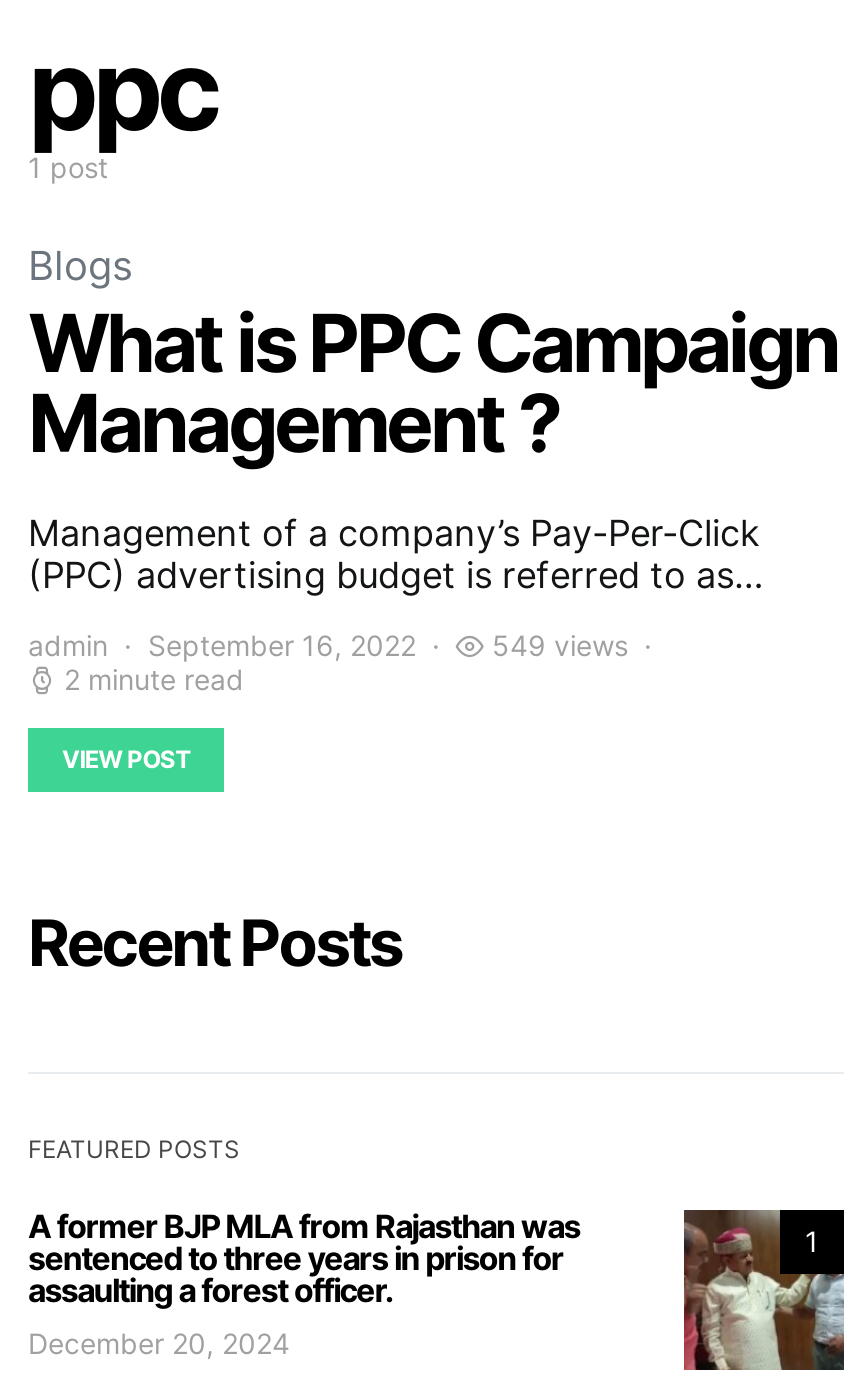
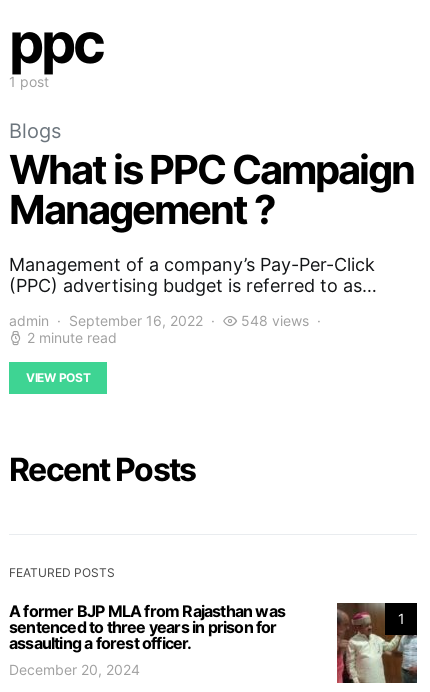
[492,628,628,662] 549 views -> [241,312,309,329] 548 views

